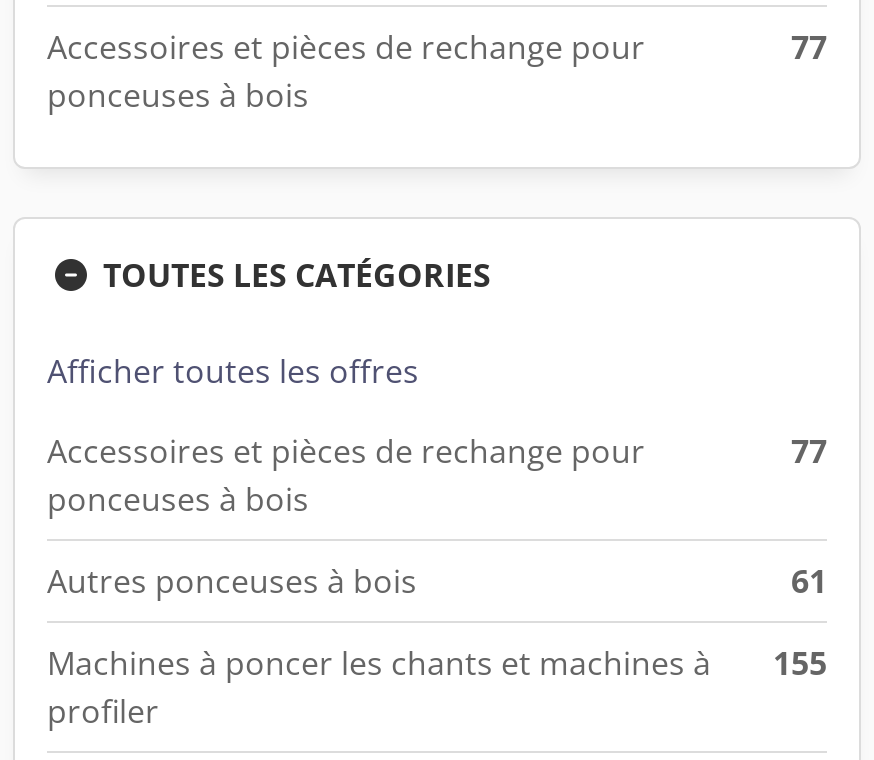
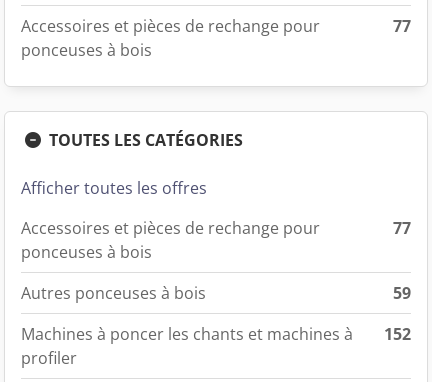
[791,559,827,603] 61 -> [393,282,411,304] 59
[47,641,827,685] Machines à poncer les chants et machines à 155 -> [21,323,411,345] Machines à poncer les chants et machines à 152

